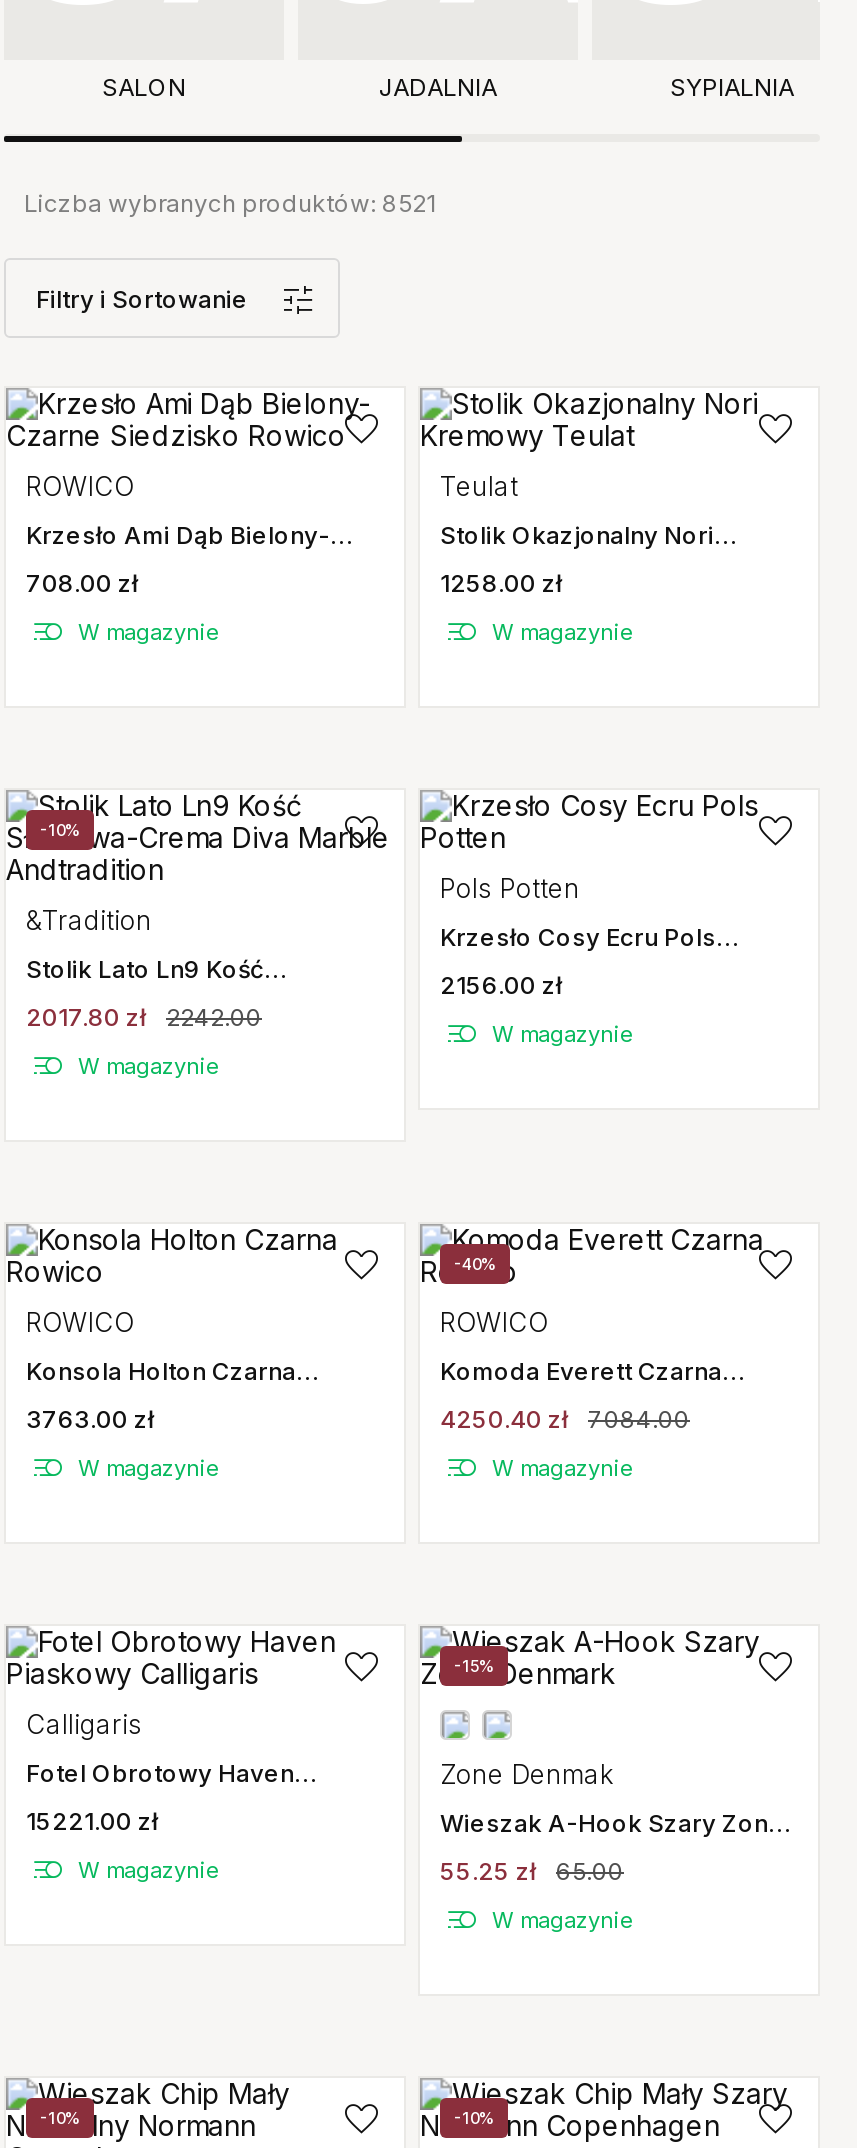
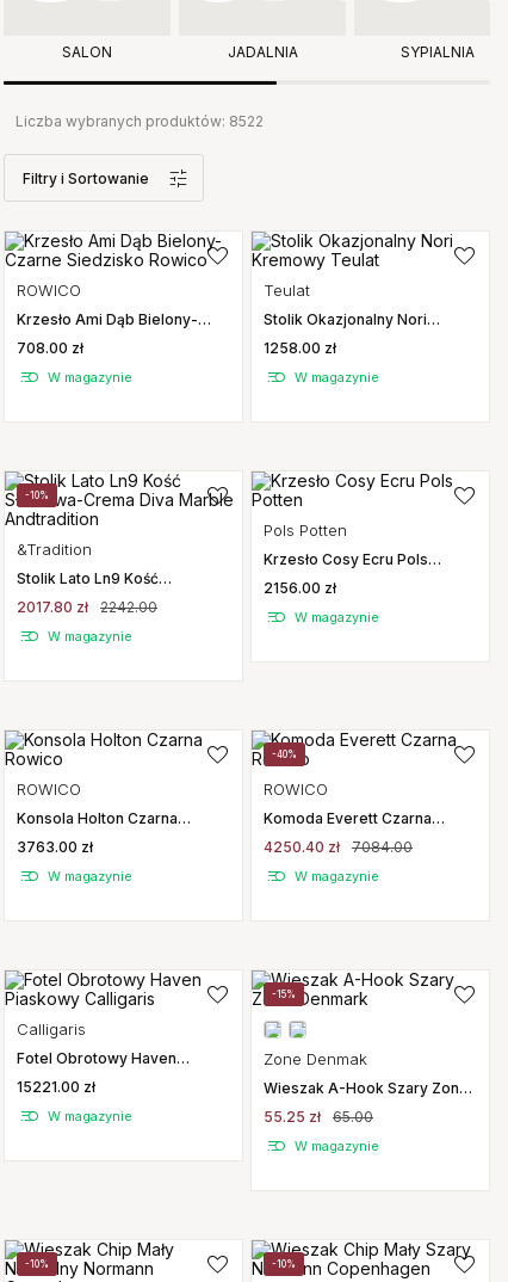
[24,188,436,218] Liczba wybranych produktów: 8521 -> [16,112,264,130] Liczba wybranych produktów: 8522

